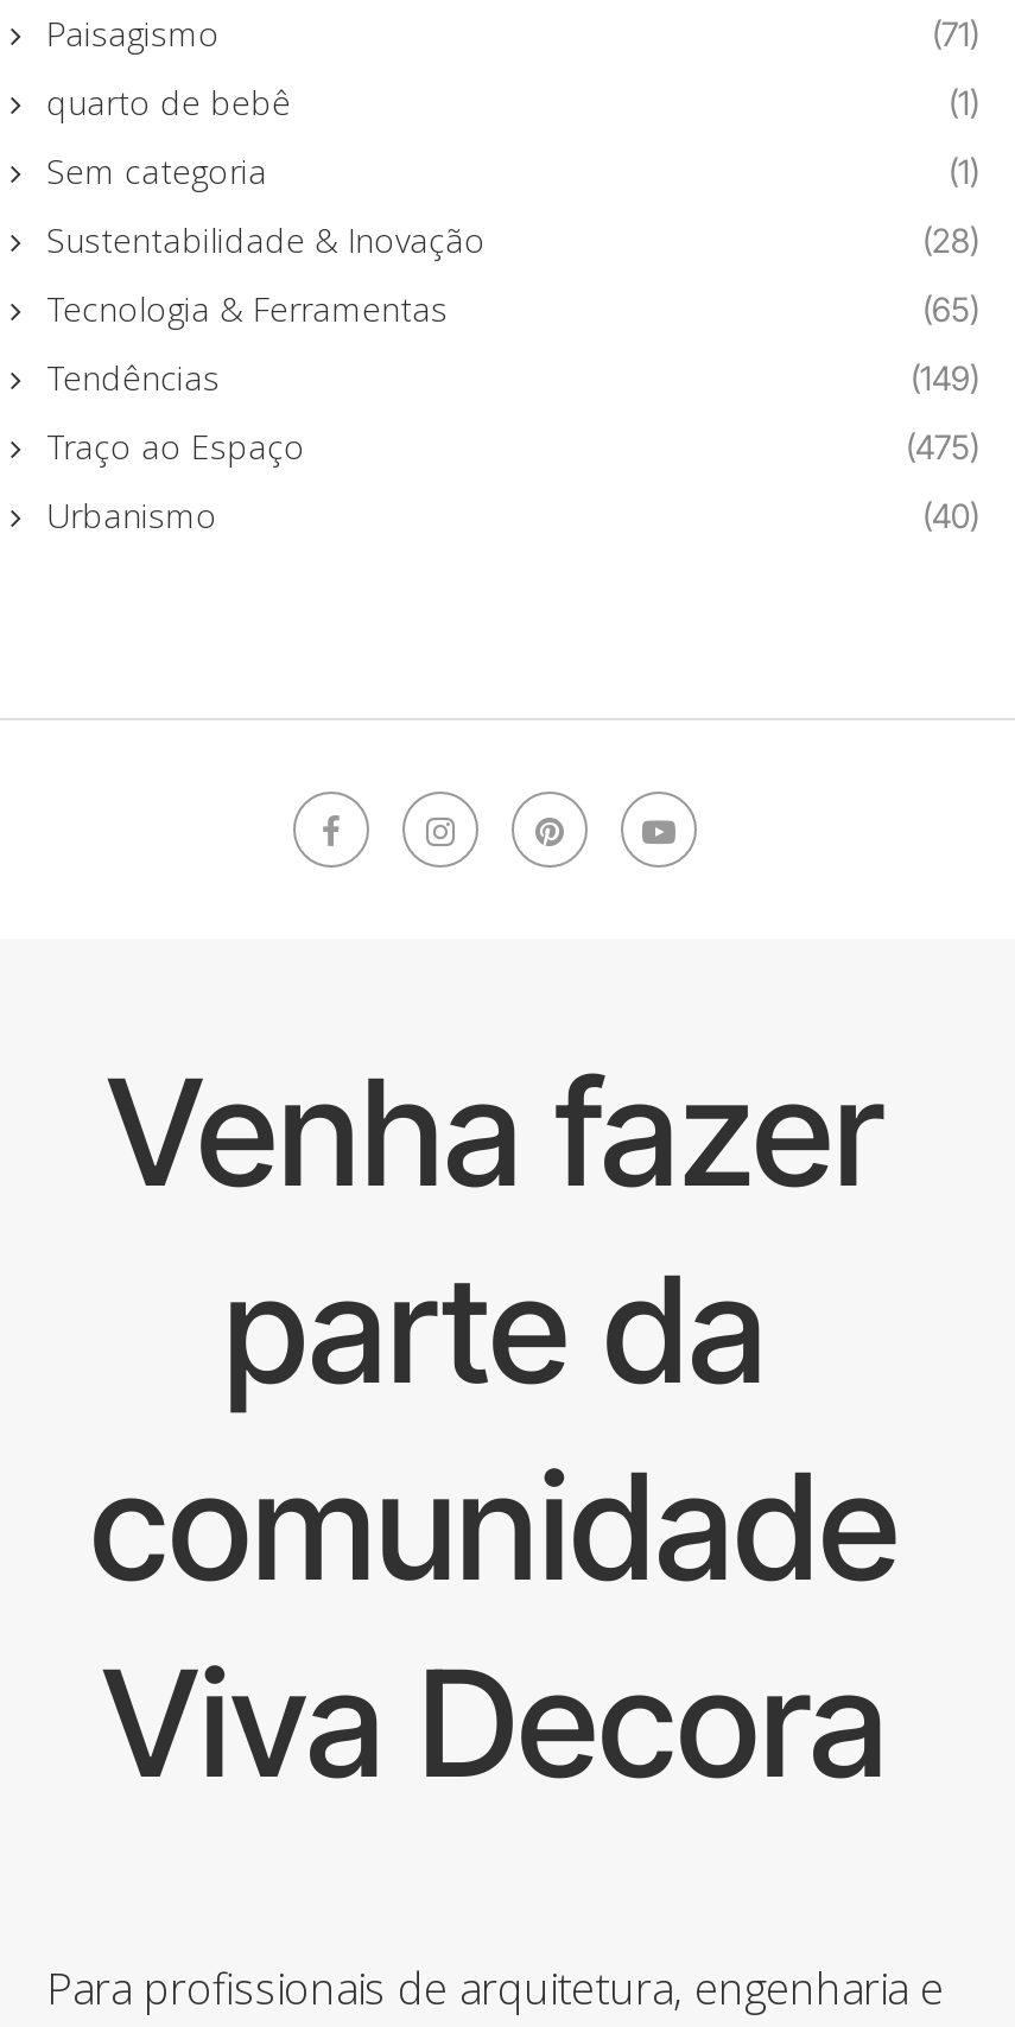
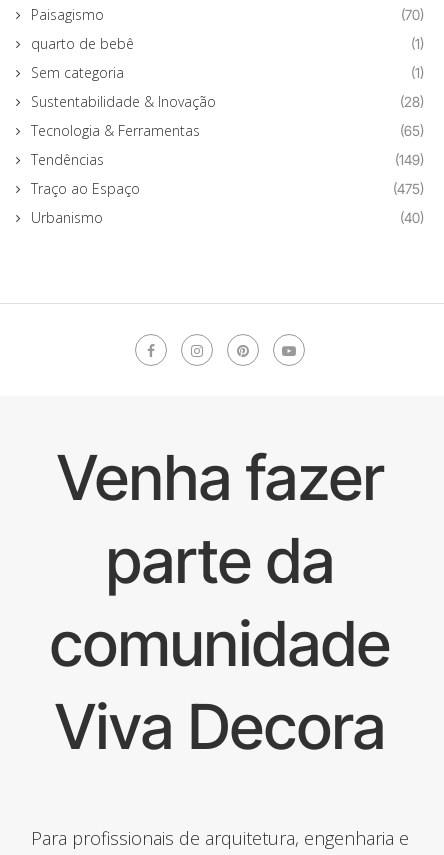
[932,13,979,53] (71) -> [401,6,424,23] (70)

